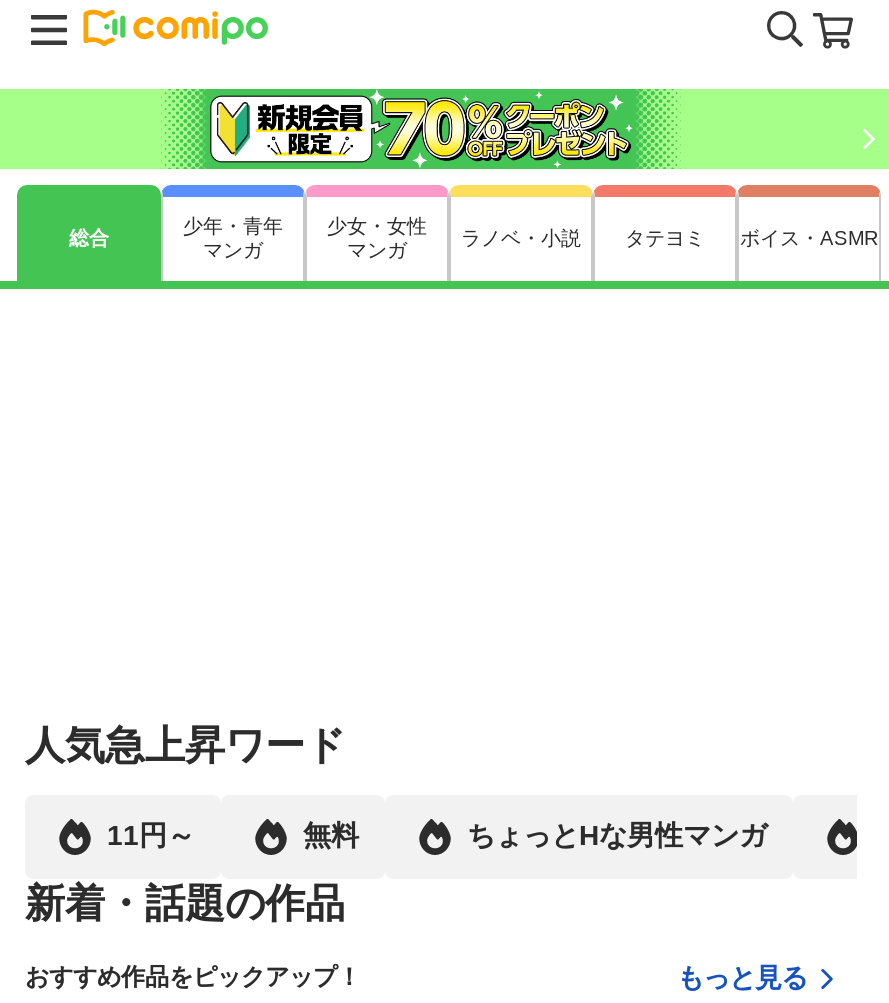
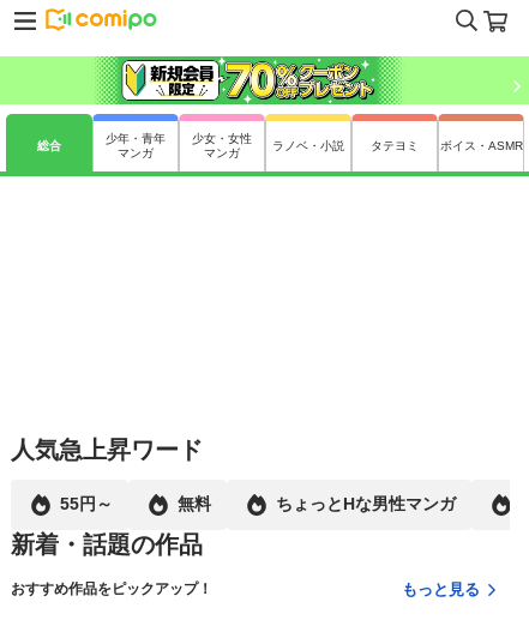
[107,820,195,852] 11円～ -> [60,495,113,514] 55円～

